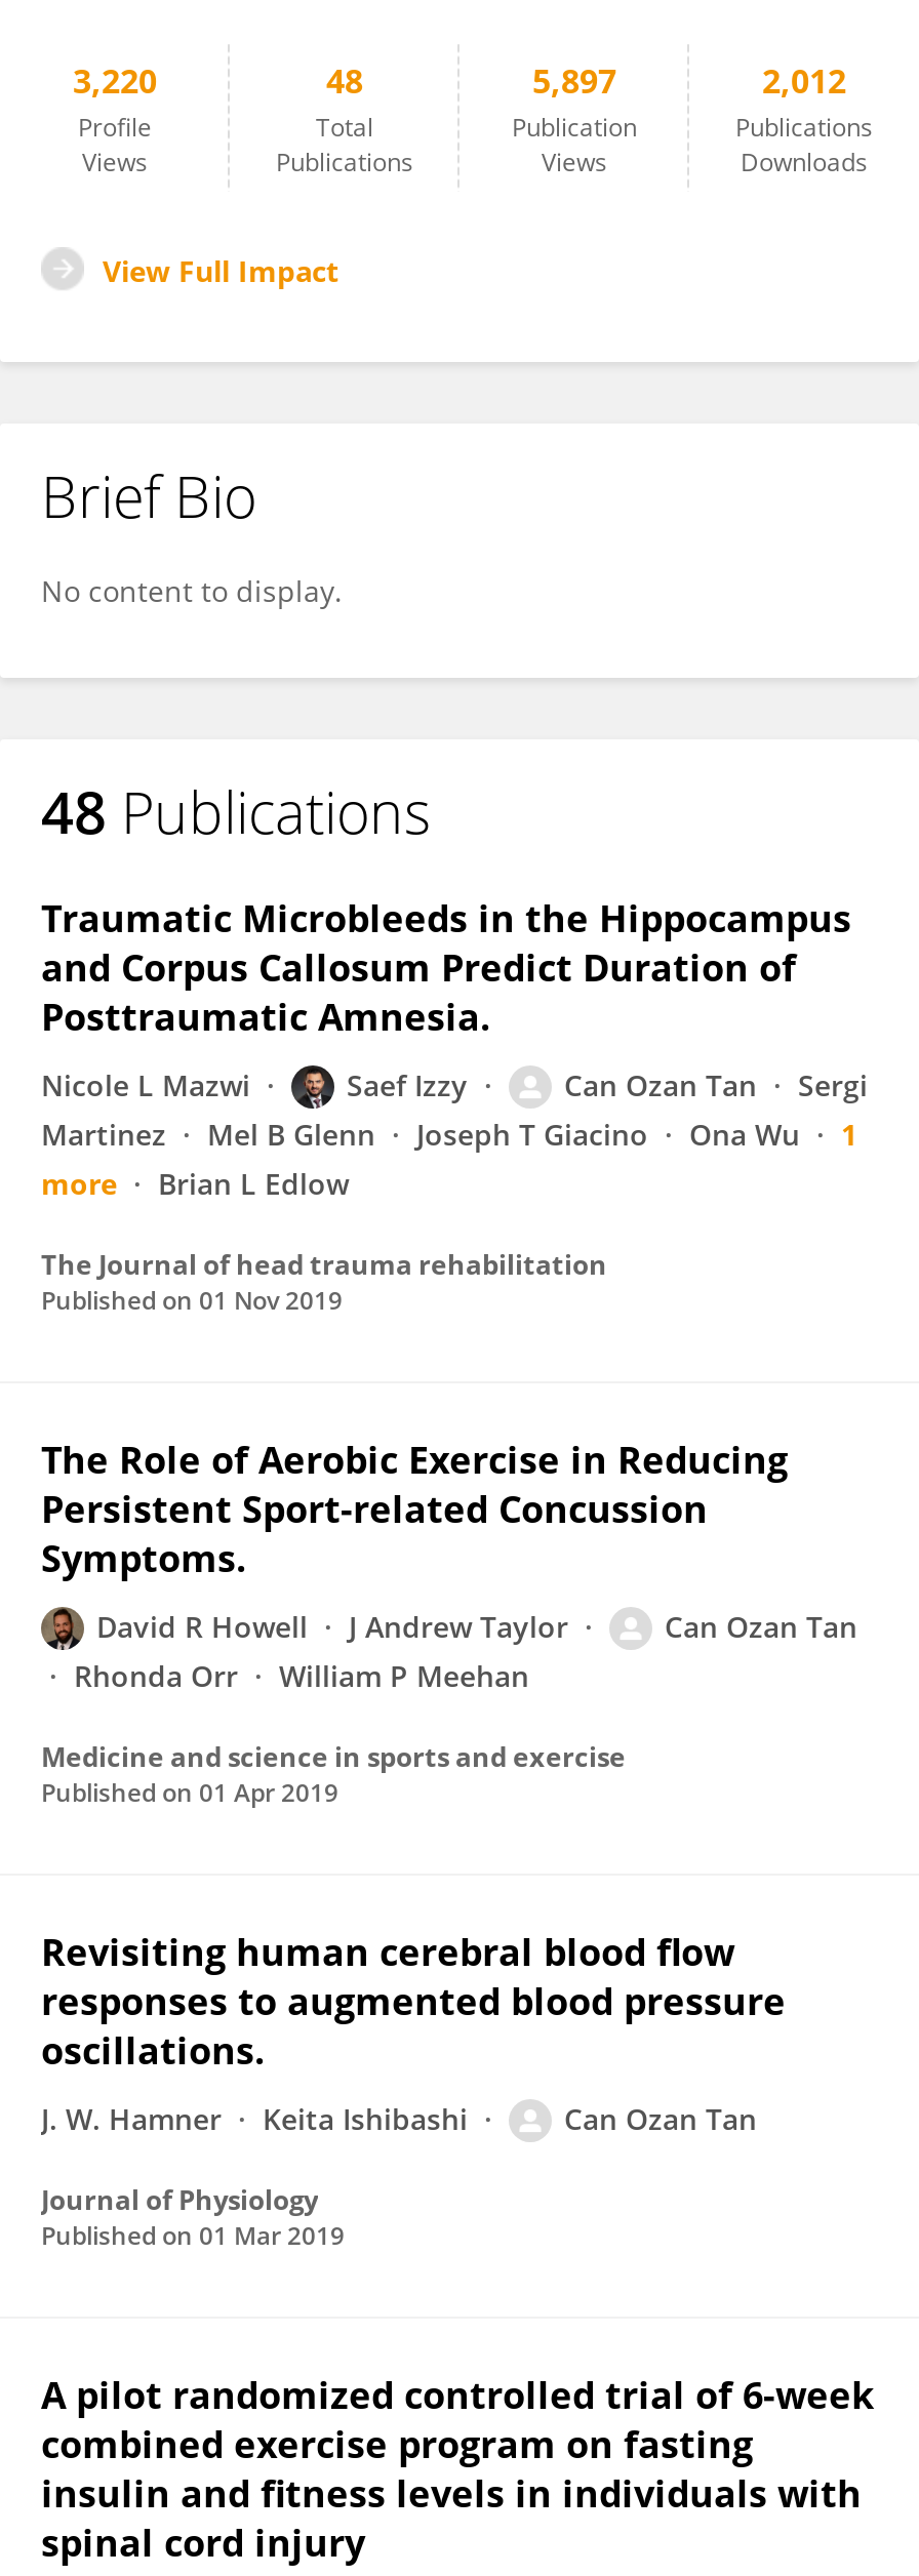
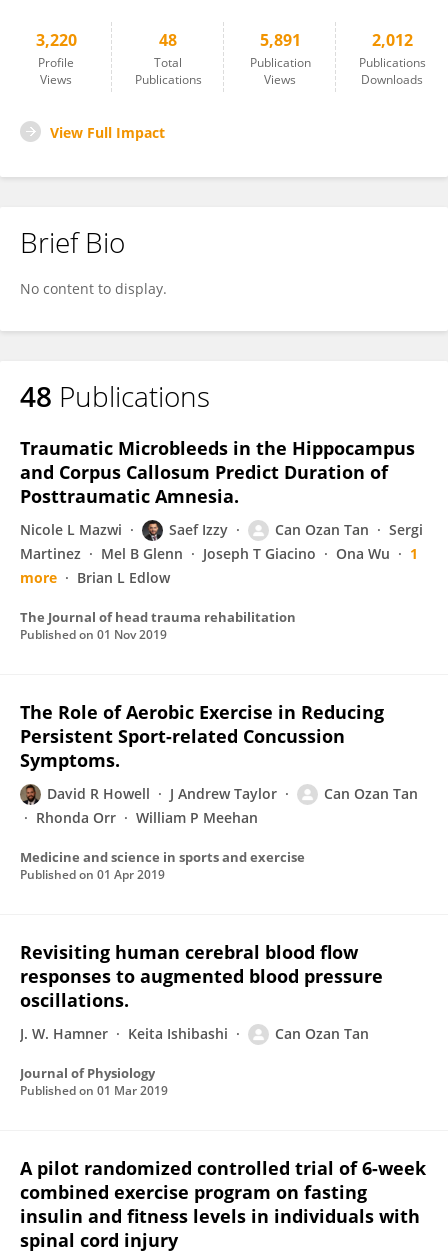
[532,58,616,104] 5,897 -> [259,29,300,51] 5,891

